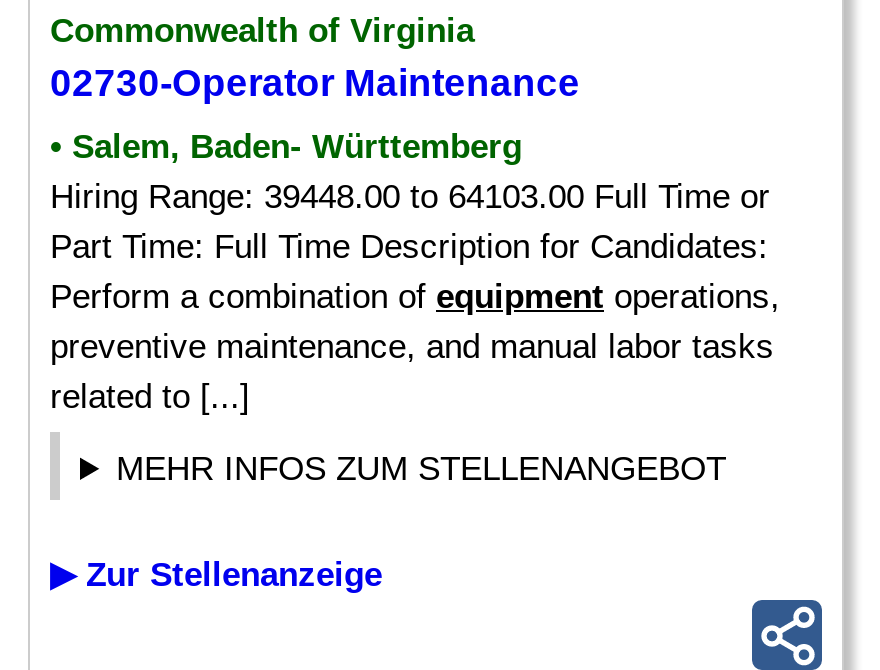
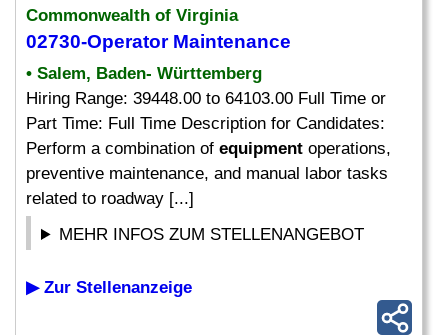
[50,378,250,416] related to [...] -> [26,189,194,208] related to roadway [...]

